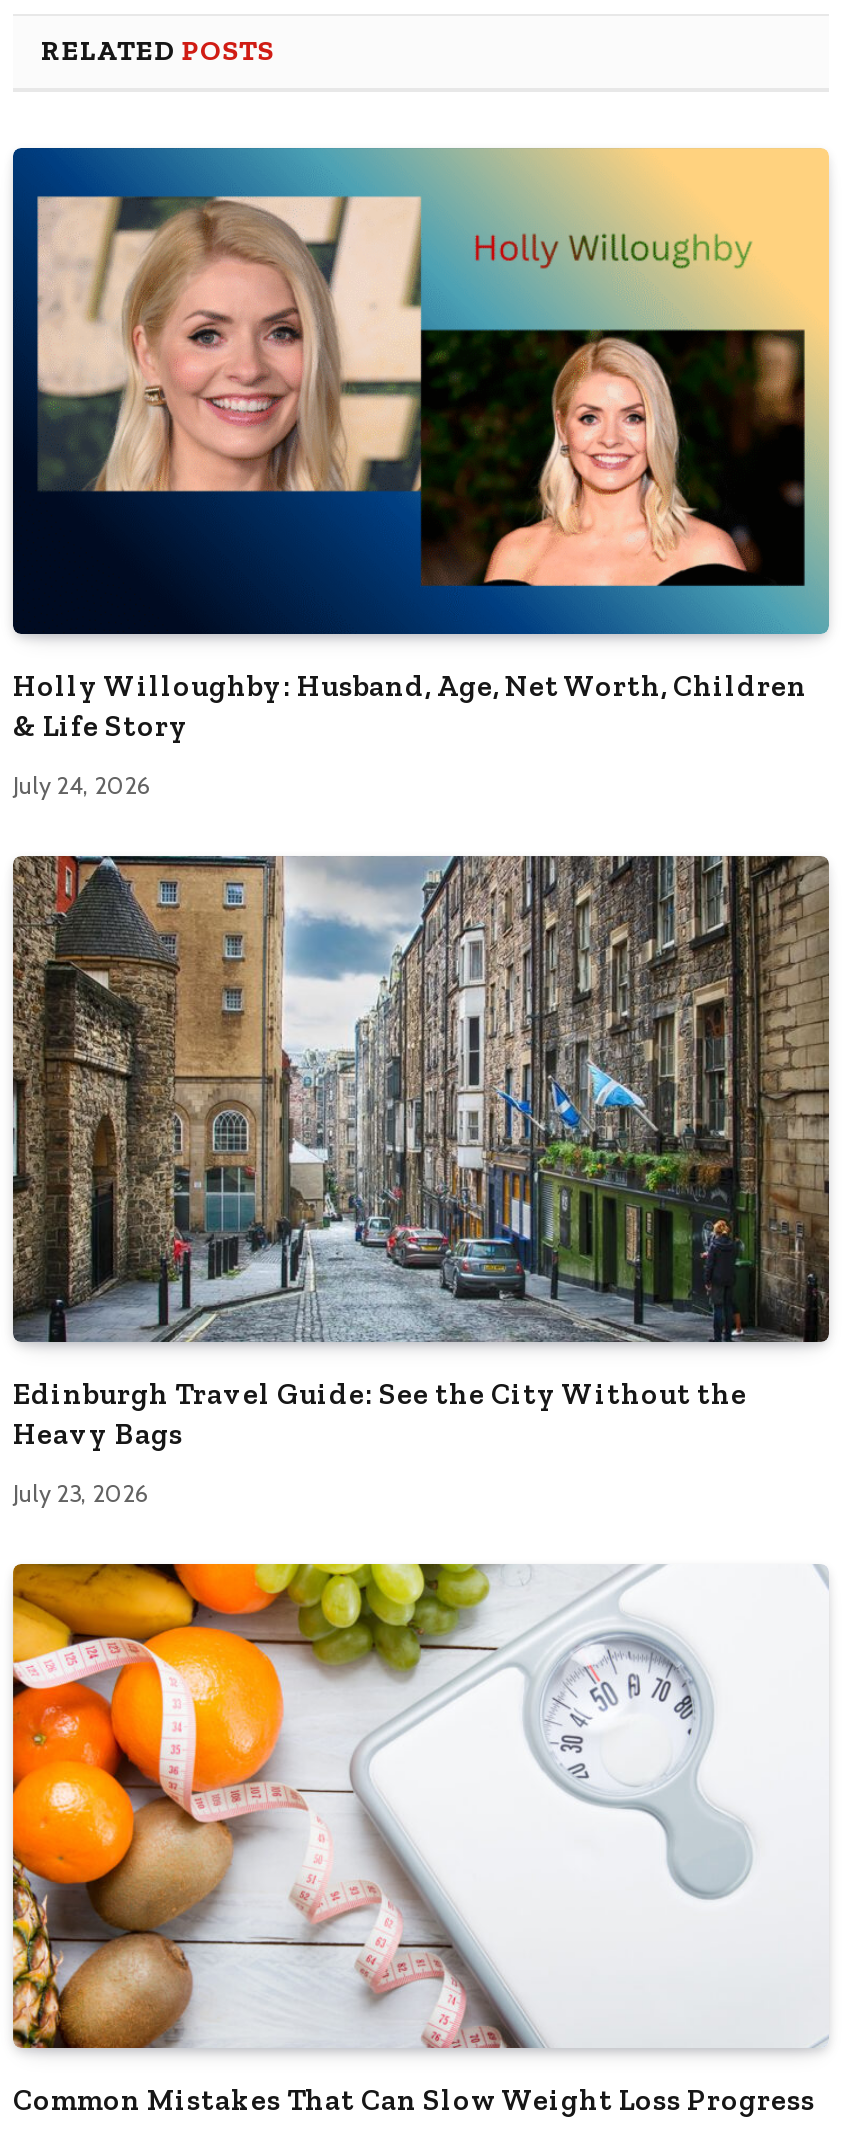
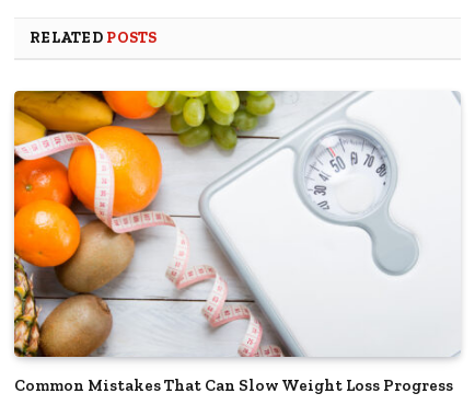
[11,146,831,799] [image] | Holly Willoughby: Husband, Age, Net Worth, Children | & Life Story | July 24, 2026 -> none
[11,854,831,1507] [image] | Edinburgh Travel Guide: See the City Without the | Heavy Bags | July 23, 2026 -> none

